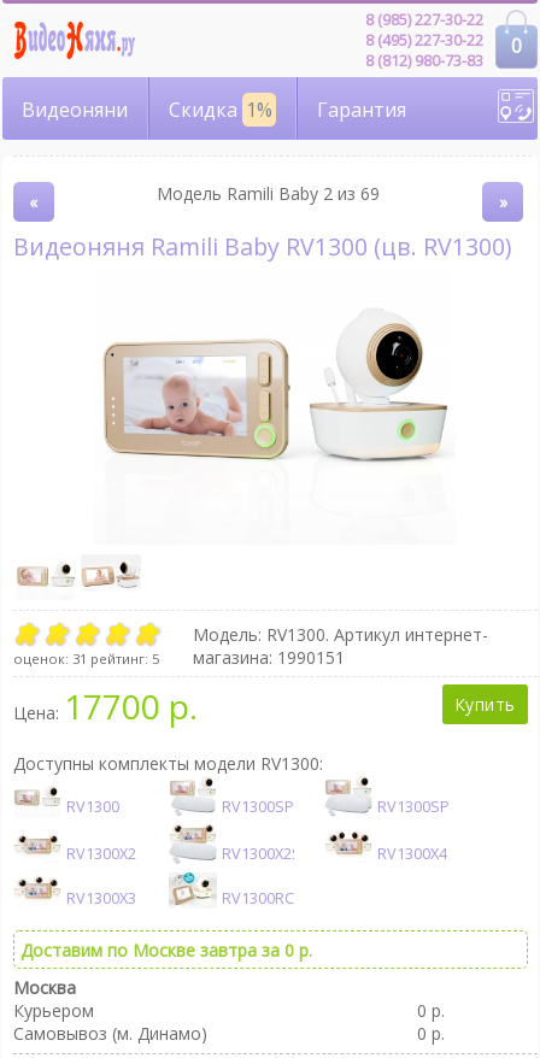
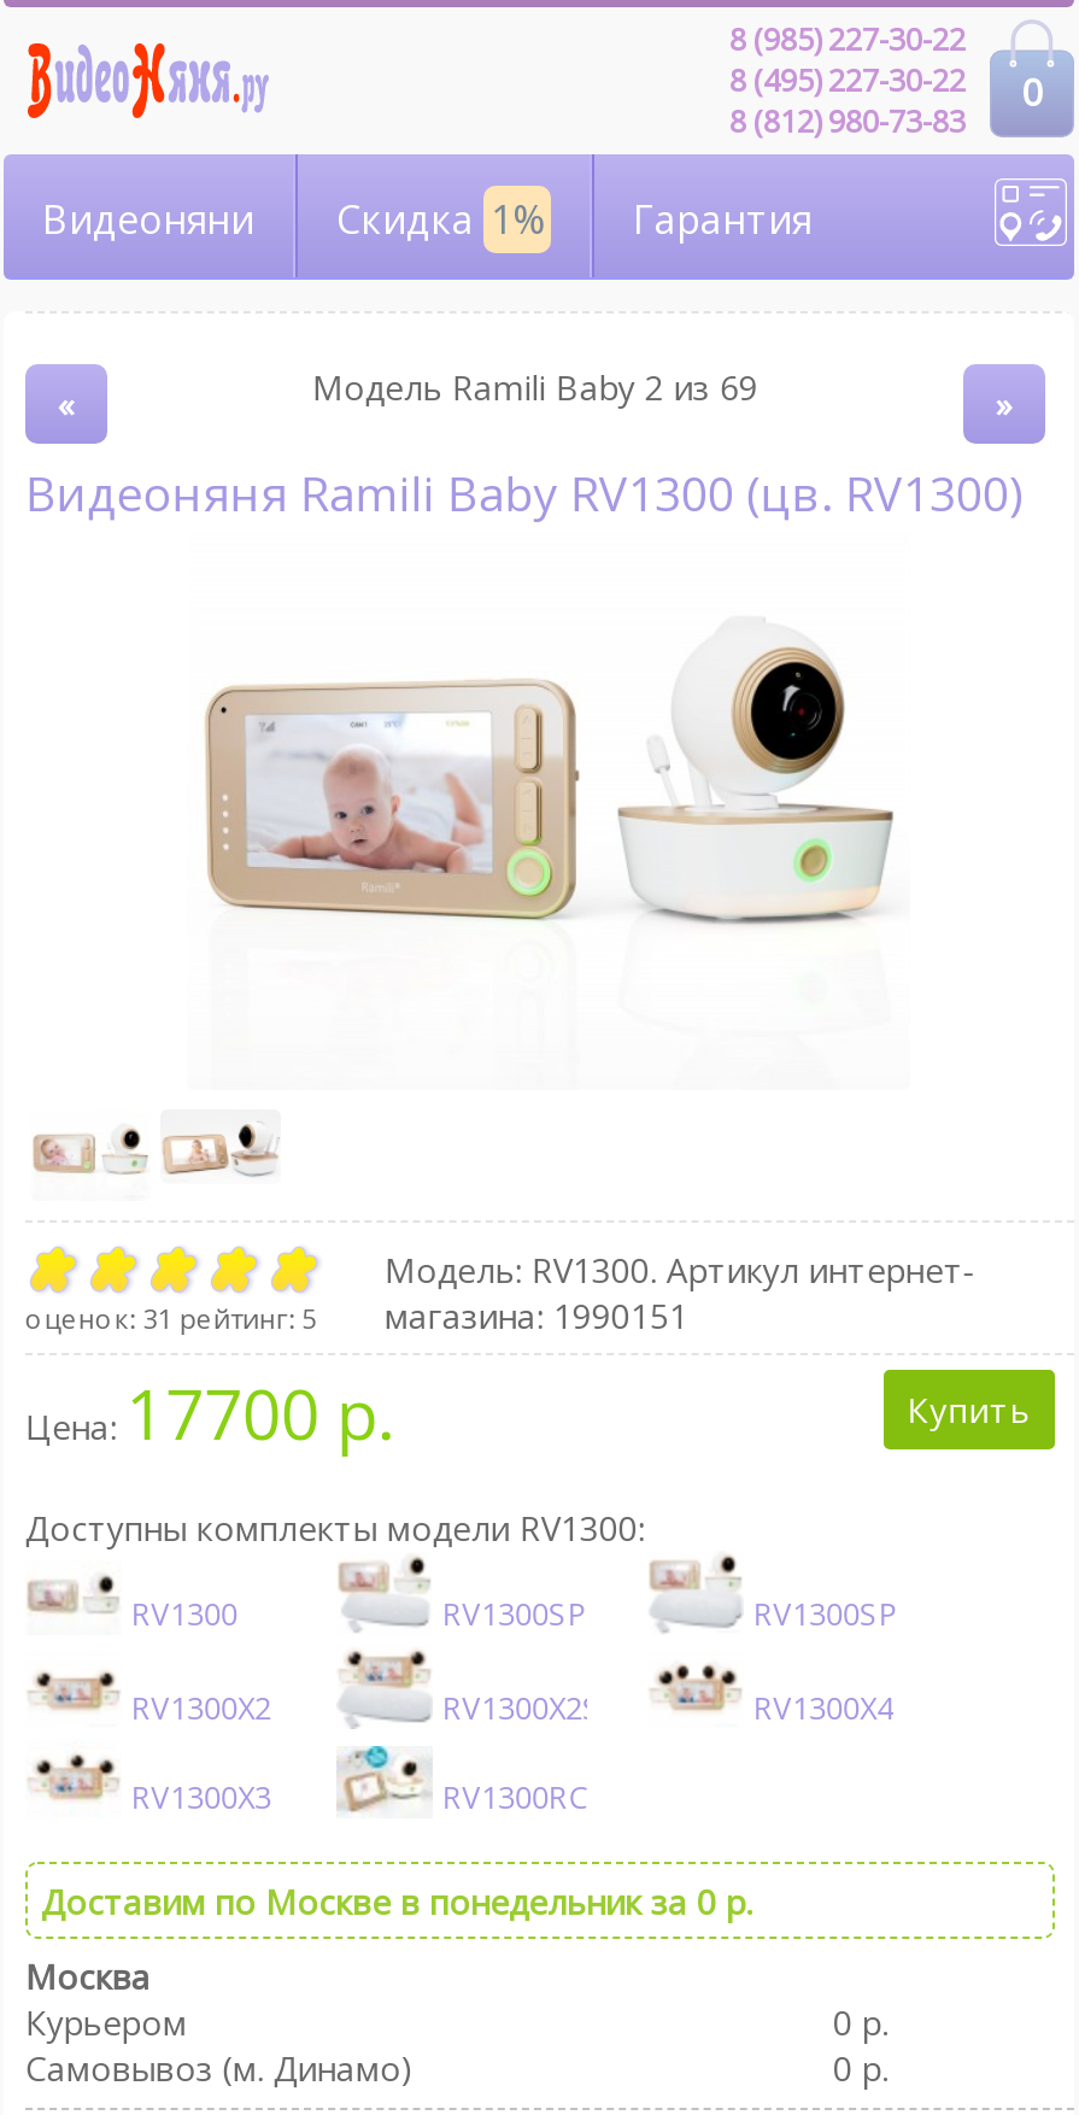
[21,938,313,961] Доставим по Москве завтра за 0 р. -> [41,1878,752,1924] Доставим по Москве в понедельник за 0 р.

